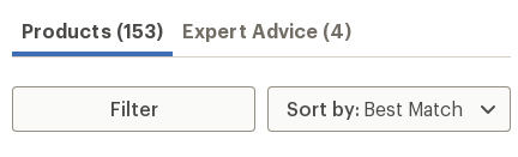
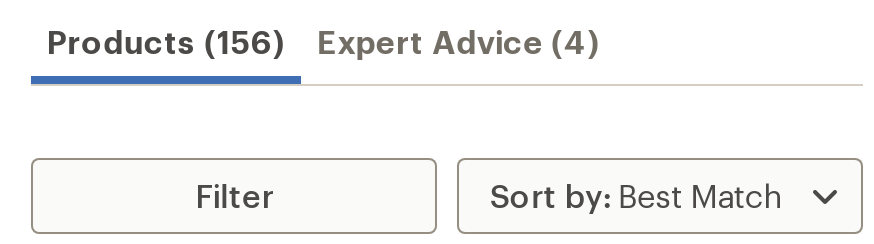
[22,19,352,42] Products (153) Expert Advice (4) -> [47,22,600,60] Products (156) Expert Advice (4)

